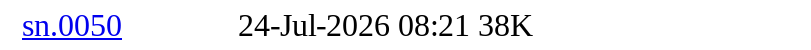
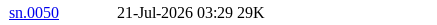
[238,9,534,43] 24-Jul-2026 08:21 38K -> [117,4,265,21] 21-Jul-2026 03:29 29K

